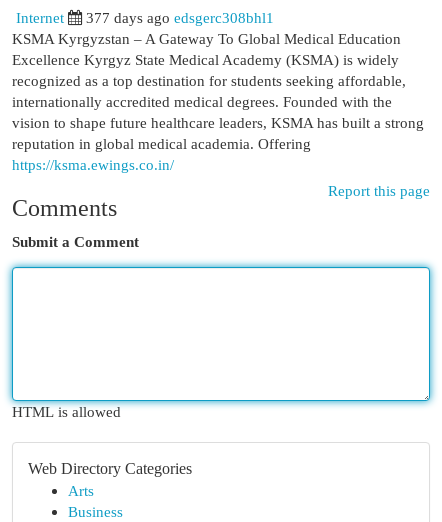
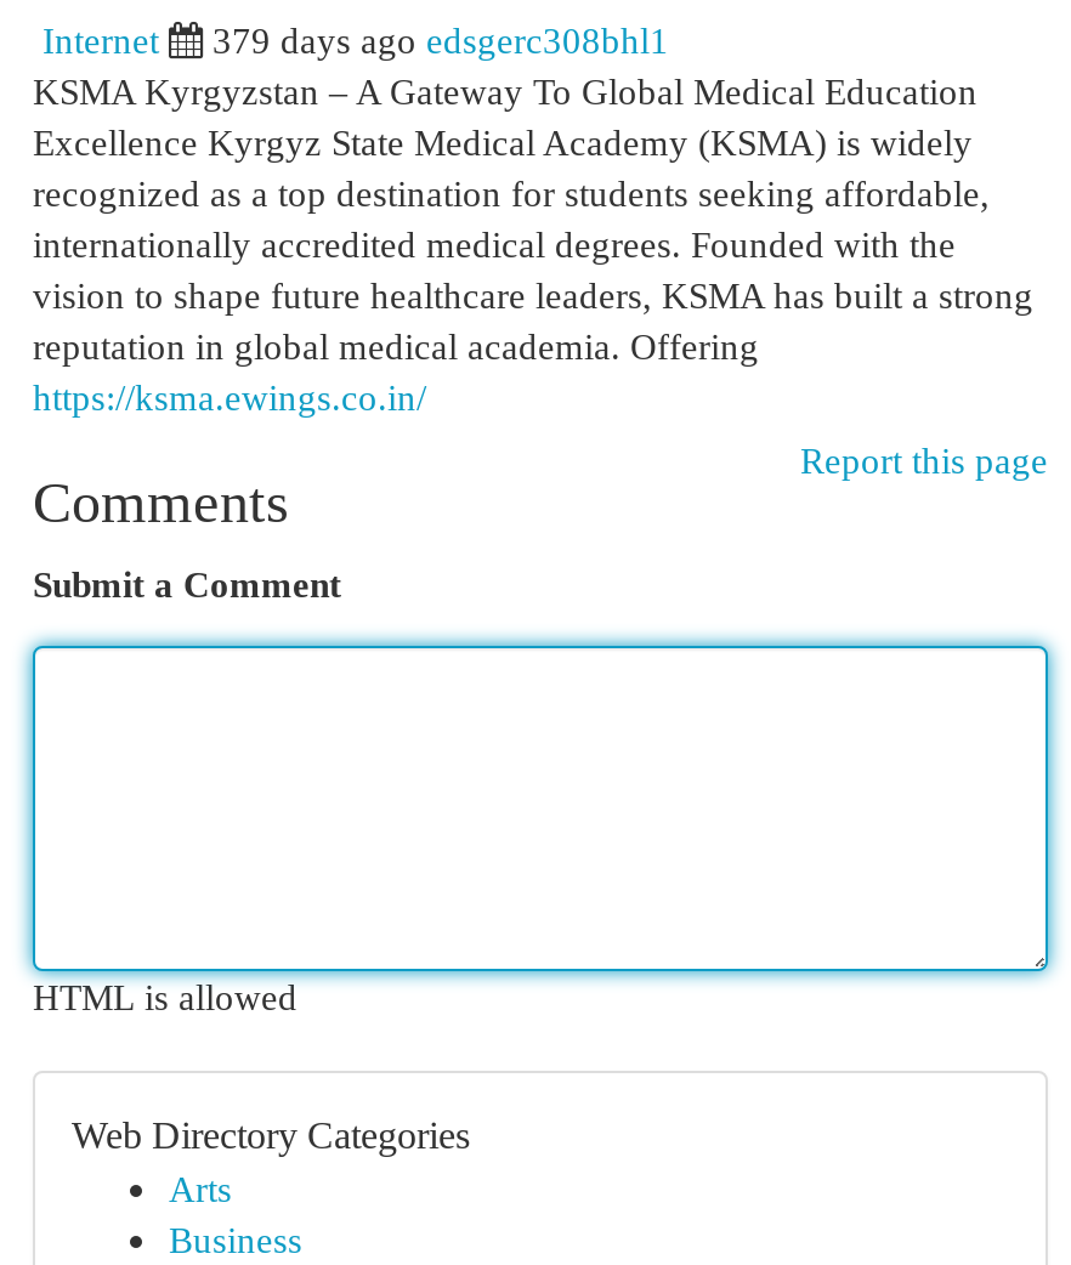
[86,9,274,26] 377 days ago edsgerc308bhl1 -> [212,19,669,61] 379 days ago edsgerc308bhl1

